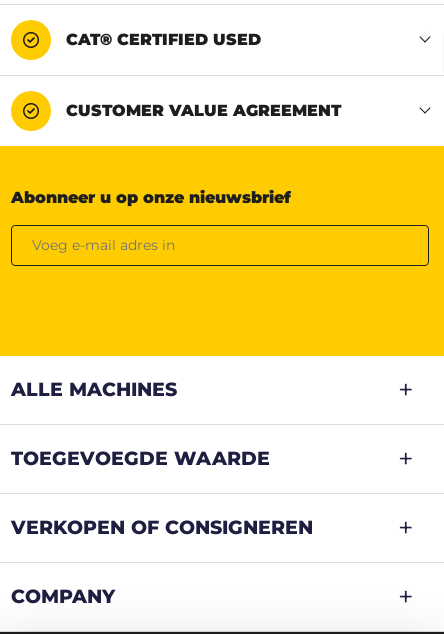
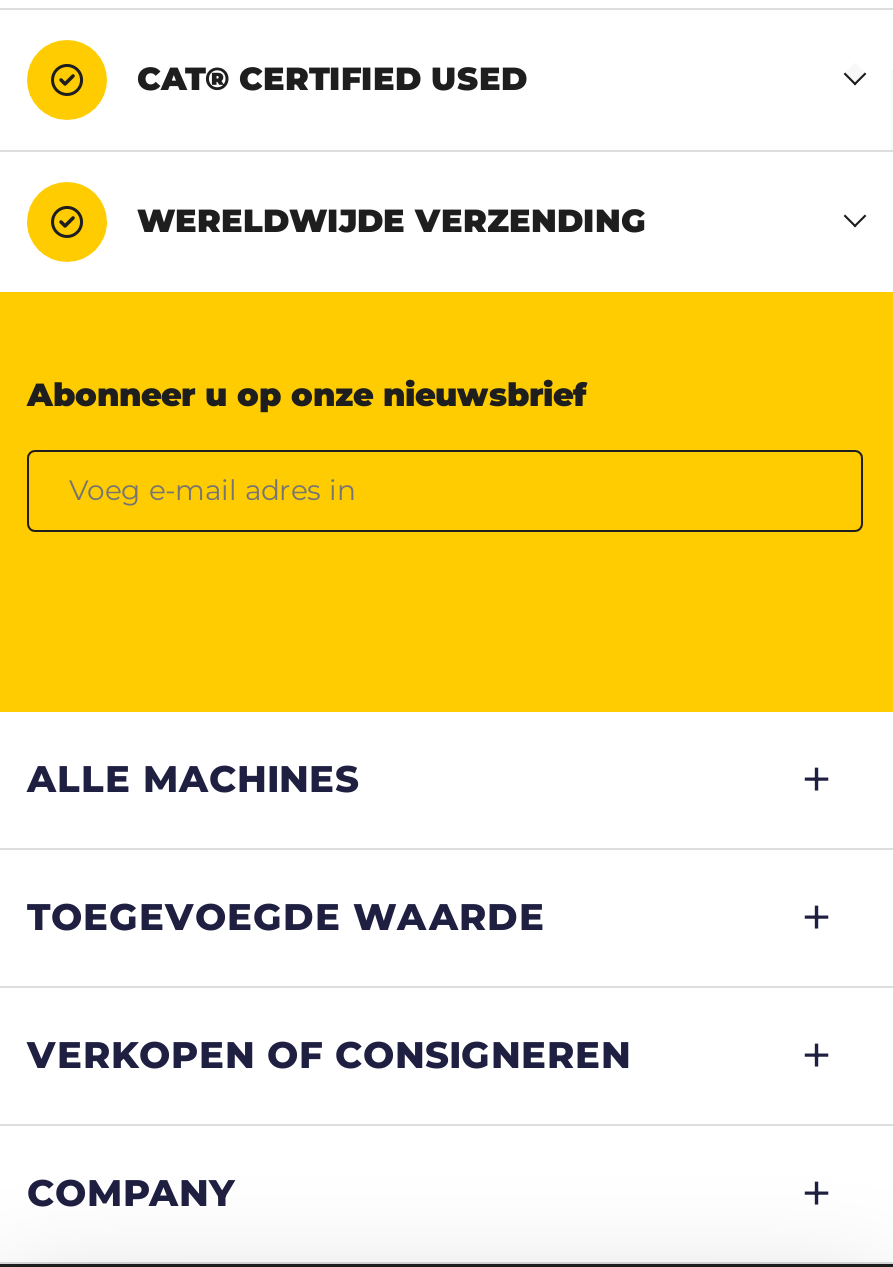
[66,101,341,120] CUSTOMER VALUE AGREEMENT -> [137,202,645,240] WERELDWIJDE VERZENDING

